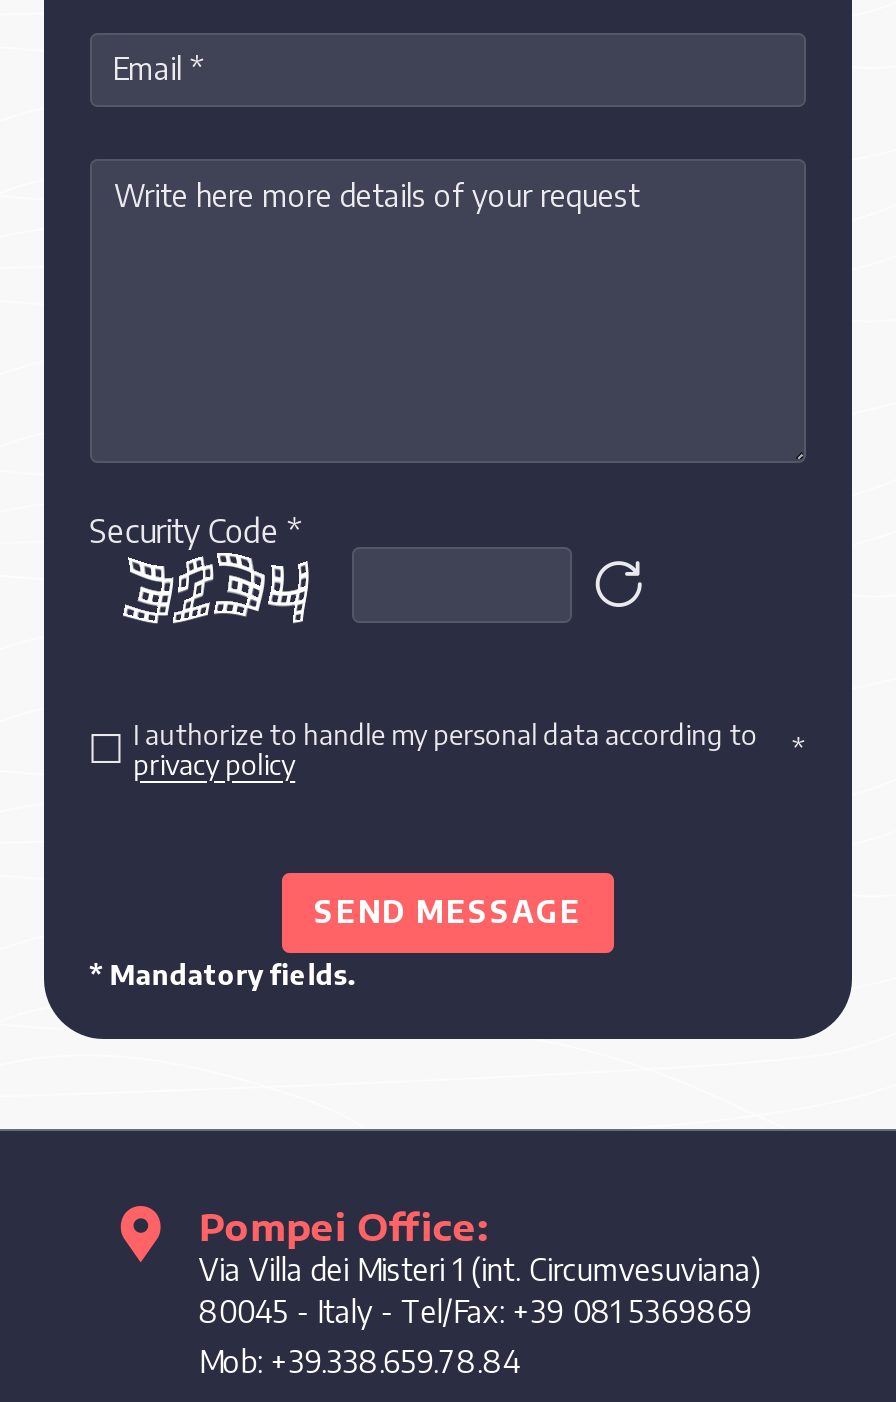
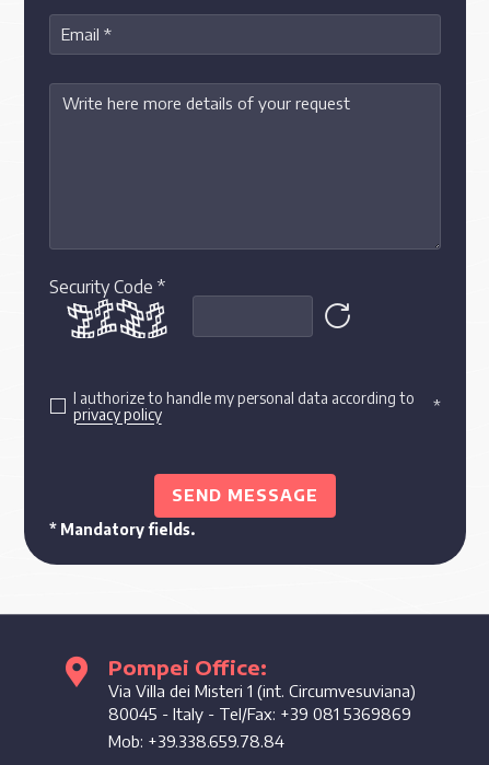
[122,555,312,625] [image] -> [66,300,168,339] [image]

